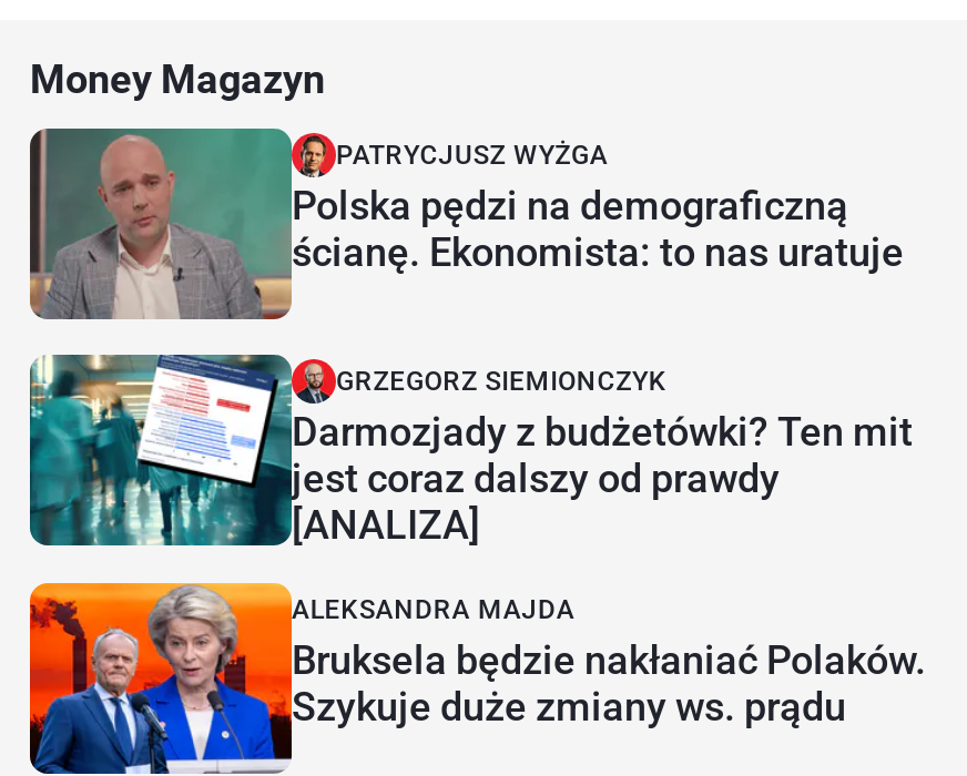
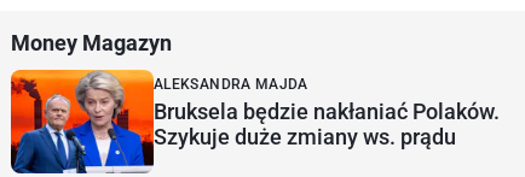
[28,126,913,548] [image] | PATRYCJUSZ WYŻGA | Polska pędzi na demograficzną | ścianę. Ekonomista: to nas uratuje | GRZEGORZ SIEMIONCZYK | Darmozjady z budżetówki? Ten mit | jest coraz dalszy od prawdy | [ANALIZA] -> none
[28,353,305,548] [image] -> none

